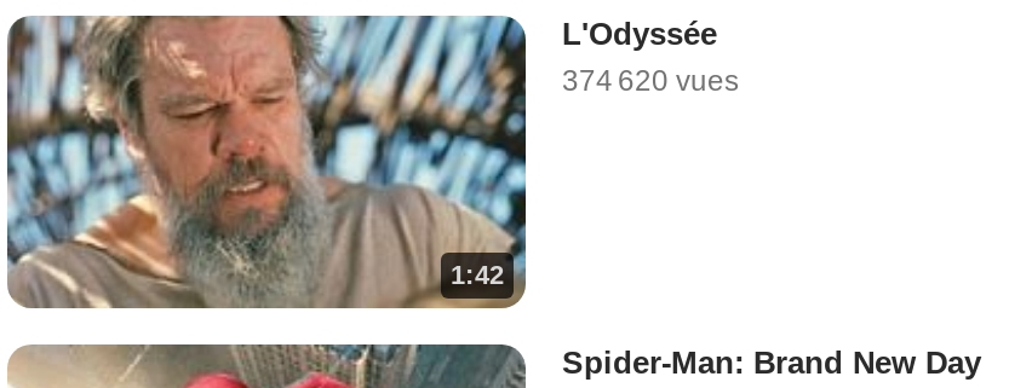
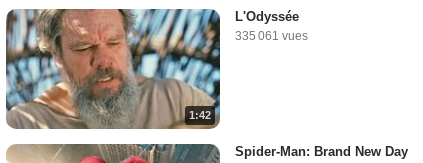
[562,64,739,98] 374 620 vues -> [235,29,308,43] 335 061 vues

